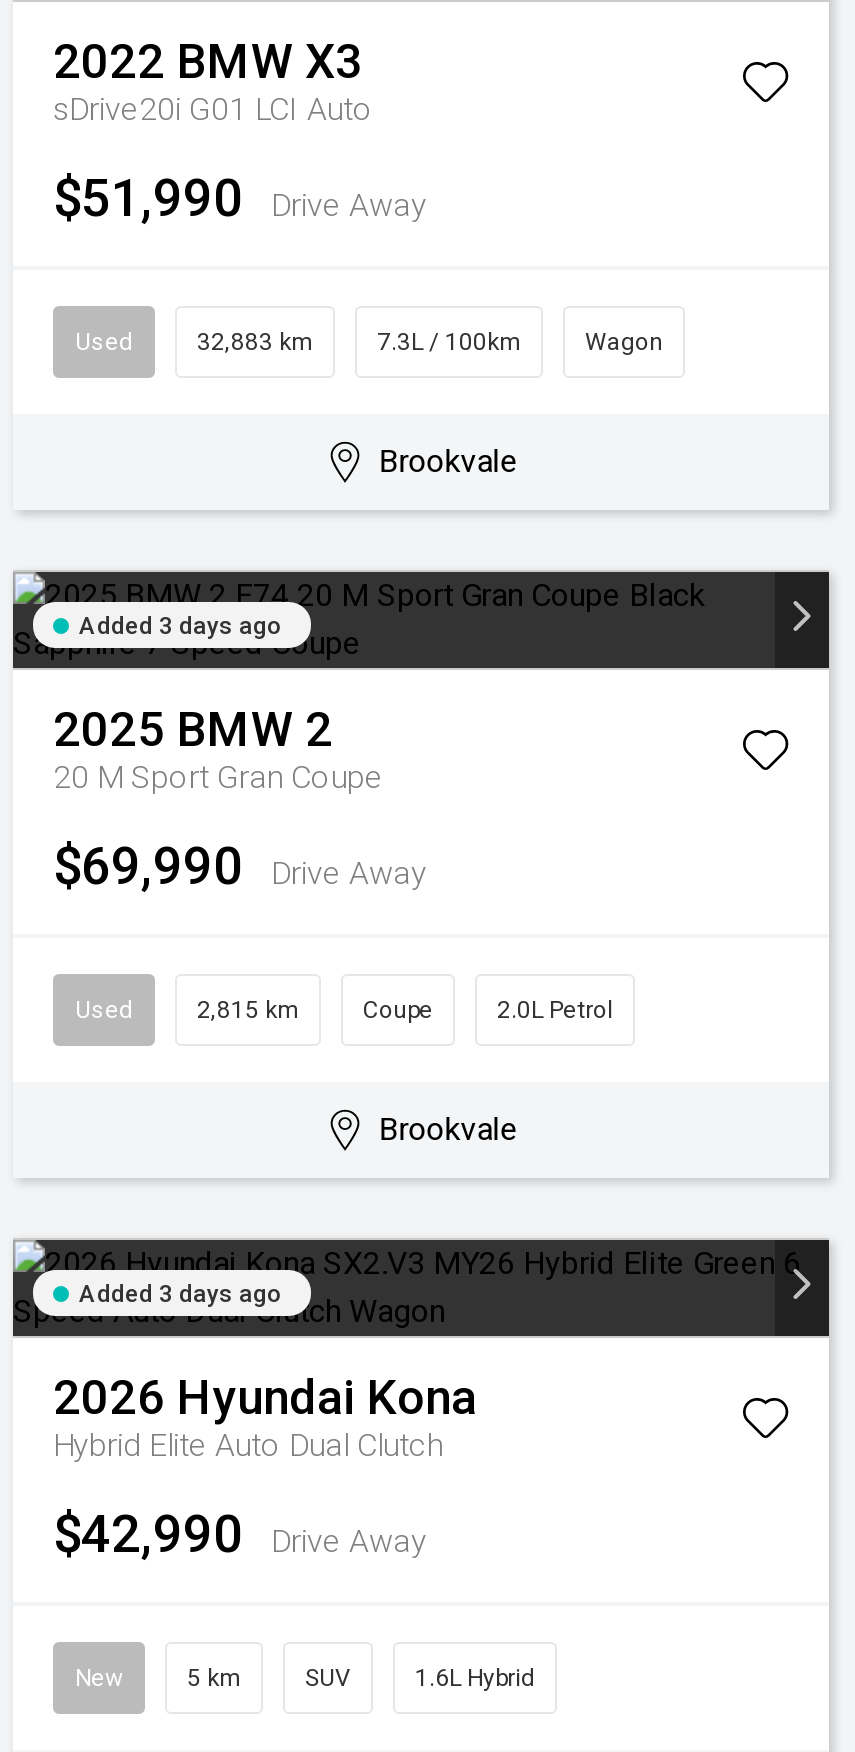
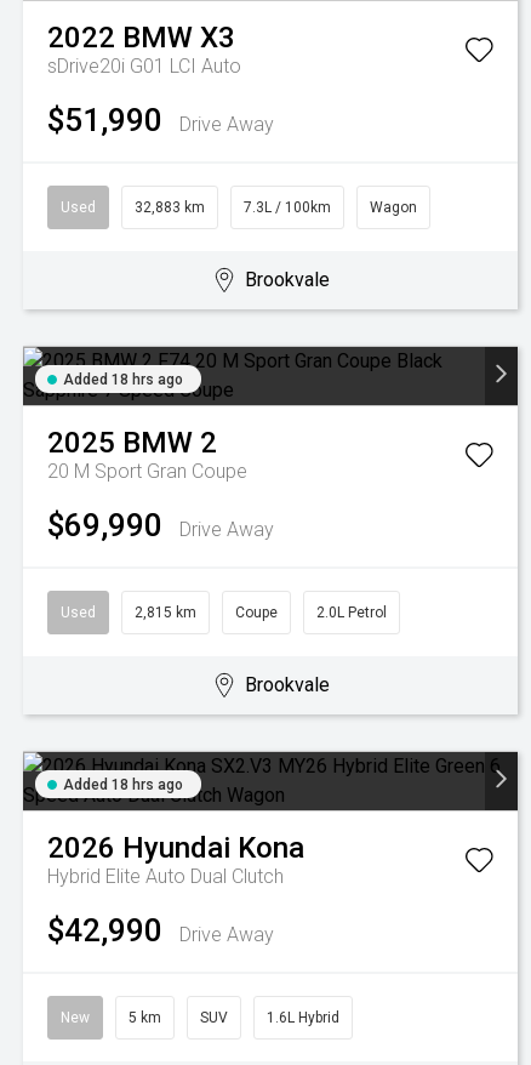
[79,612,281,640] Added 3 days ago -> [63,371,183,388] Added 18 hrs ago
[79,1280,281,1308] Added 3 days ago -> [63,776,183,793] Added 18 hrs ago

